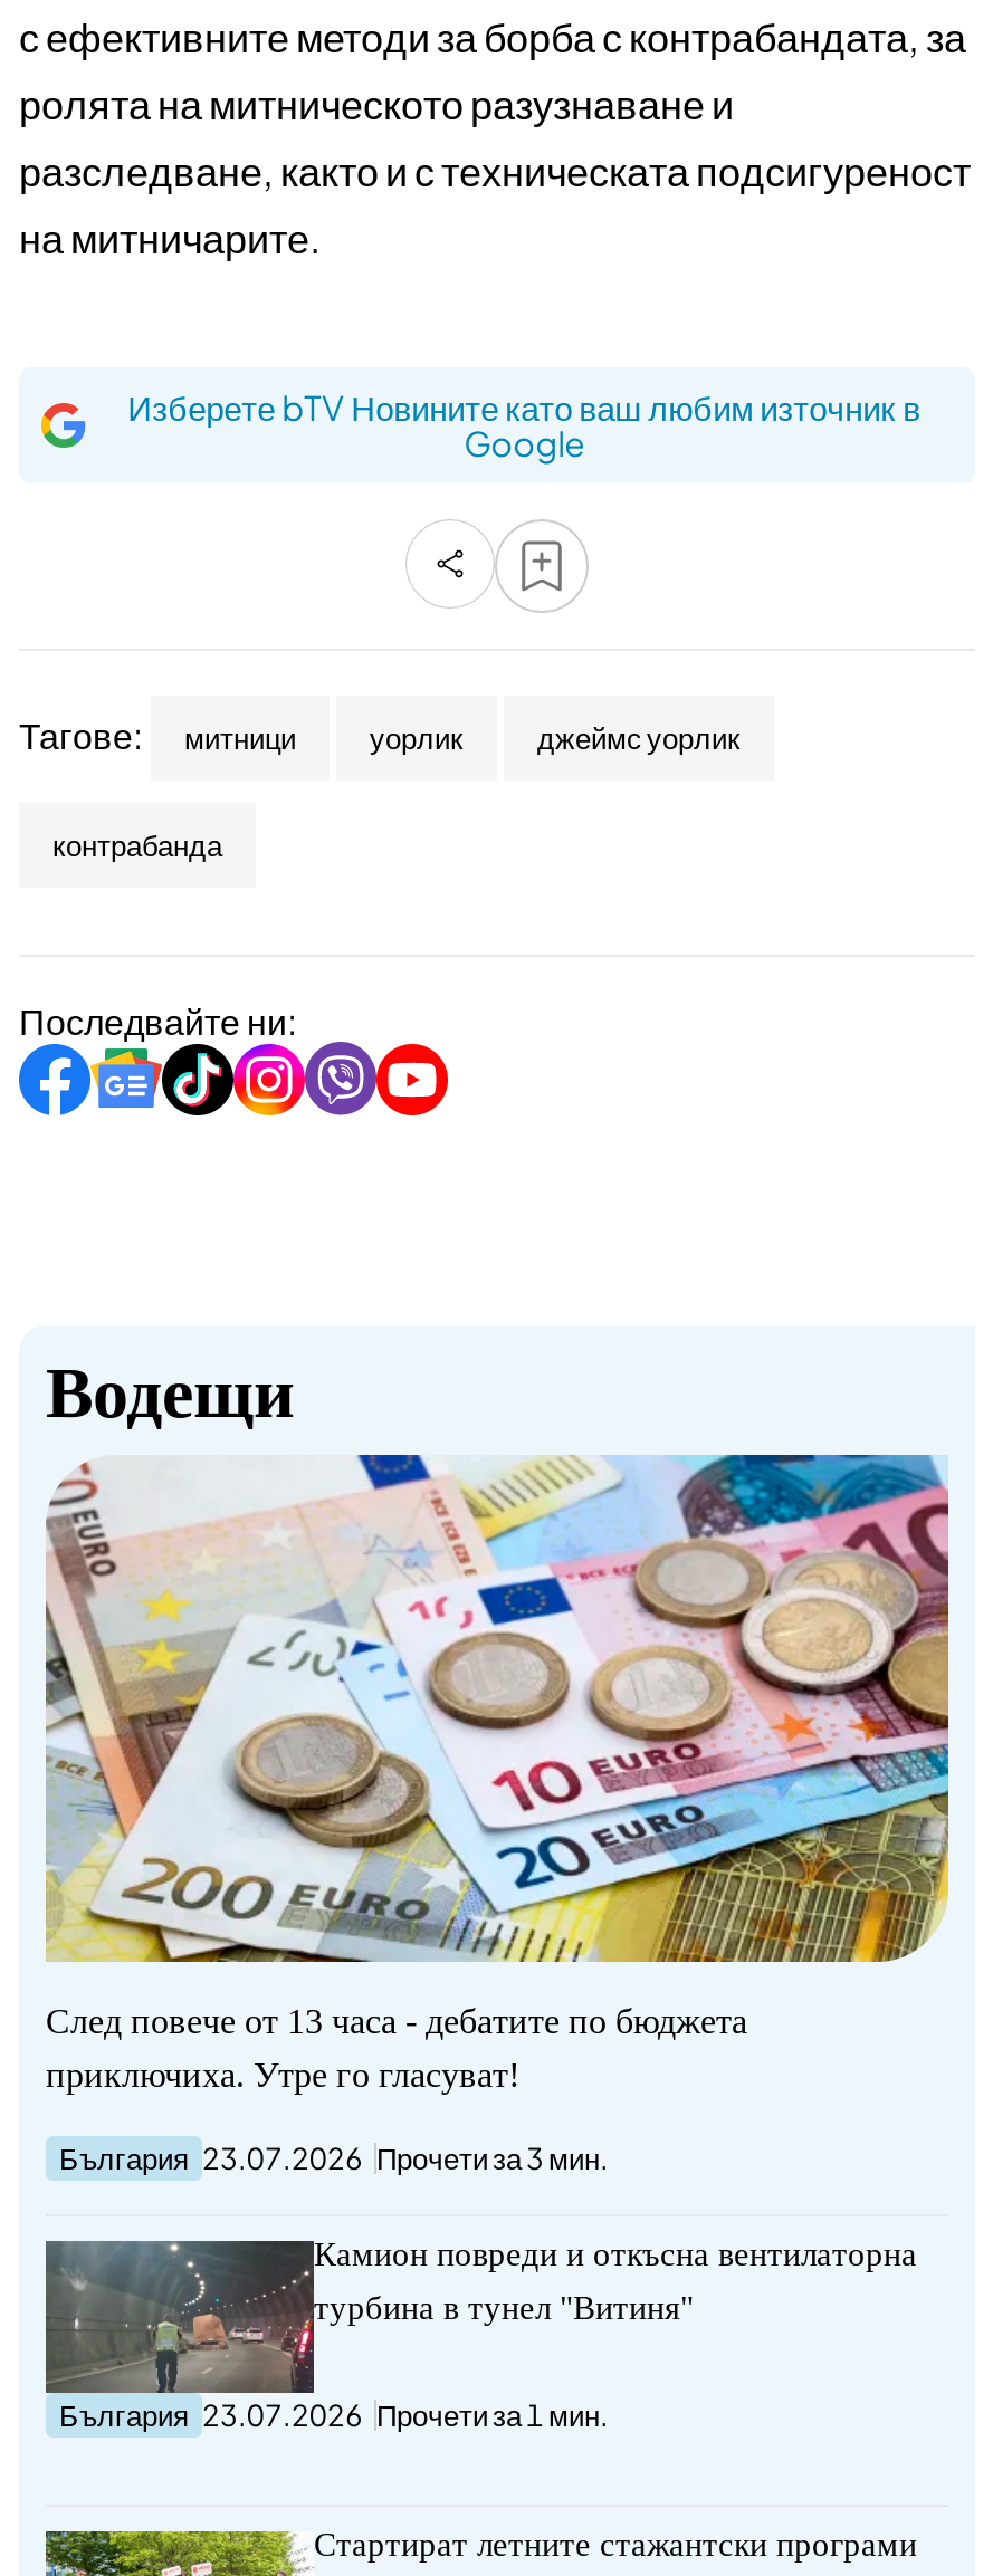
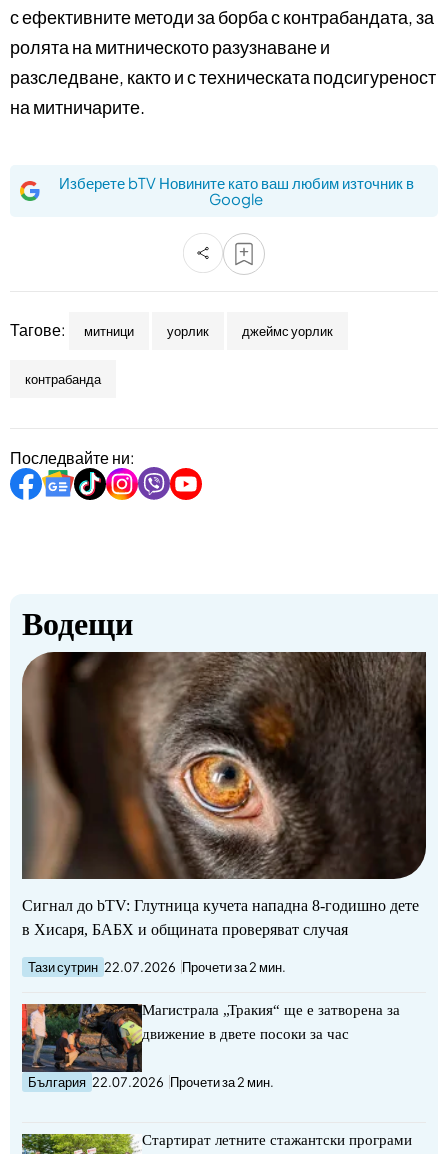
[44,1453,951,2095] [image] | След повече от 13 часа - дебатите по бюджета | приключиха. Утре го гласуват! -> [21,651,427,938] [image] | Сигнал до bTV: Глутница кучета нападна 8-годишно дете | в Хисаря, БАБХ и общината проверяват случая
[59,2141,609,2177] България 23.07.2026 Прочети за 3 мин. -> [28,959,286,975] Тази сутрин 22.07.2026 Прочети за 2 мин.
[44,2237,917,2379] [image] | Камион повреди и откъсна вентилаторна -> [21,1002,400,1066] [image] | Магистрала „Тракия“ ще е затворена за
[314,2291,694,2327] турбина в тунел "Витиня" -> [142,1026,349,1042] движение в двете посоки за час
[59,2397,609,2433] България 23.07.2026 Прочети за 1 мин. -> [28,1074,274,1090] България 22.07.2026 Прочети за 2 мин.

